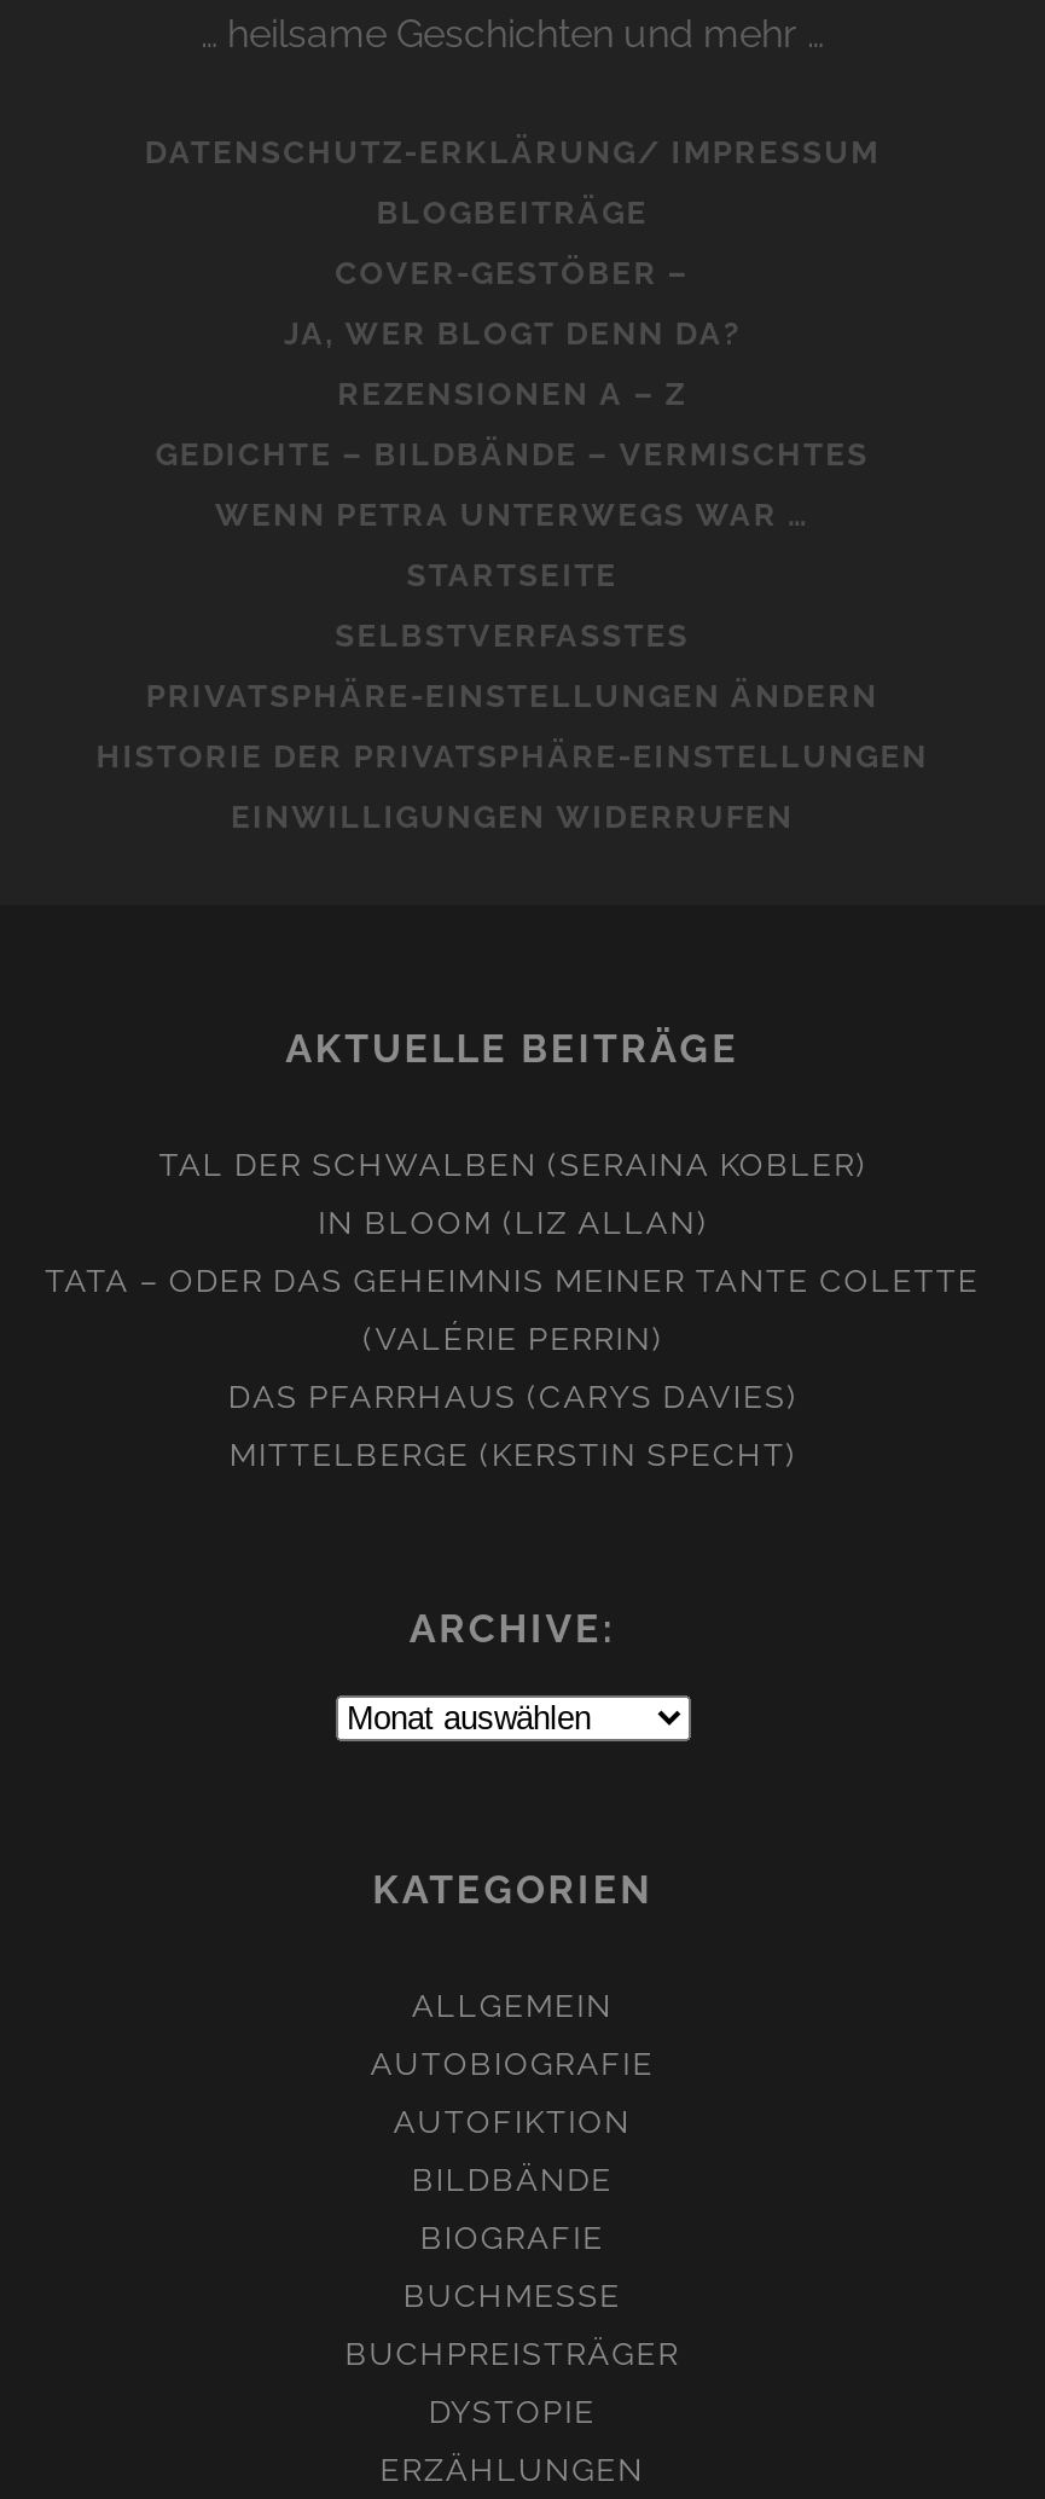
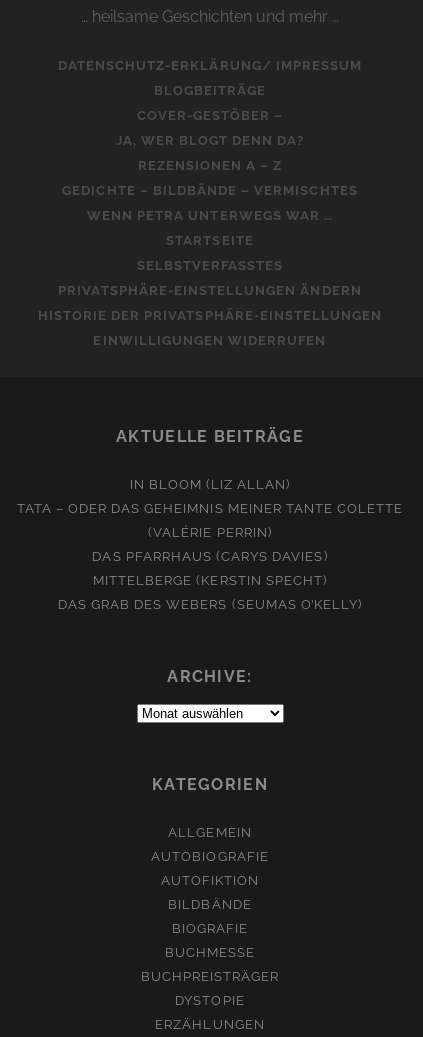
[159,1147,865,1183] TAL DER SCHWALBEN (SERAINA KOBLER) -> none
moved [45,1205,980,1473] -> [17,477,403,588]: IN BLOOM (LIZ ALLAN) | TATA – ODER DAS GEHEIMNIS MEINER TANTE COLETTE | (VALÉRIE PERRIN) | DAS PFARRHAUS (CARYS DAVIES) | MITTELBERGE (KERSTIN SPECHT)
none -> [58,597,362,612] DAS GRAB DES WEBERS (SEUMAS O’KELLY)

